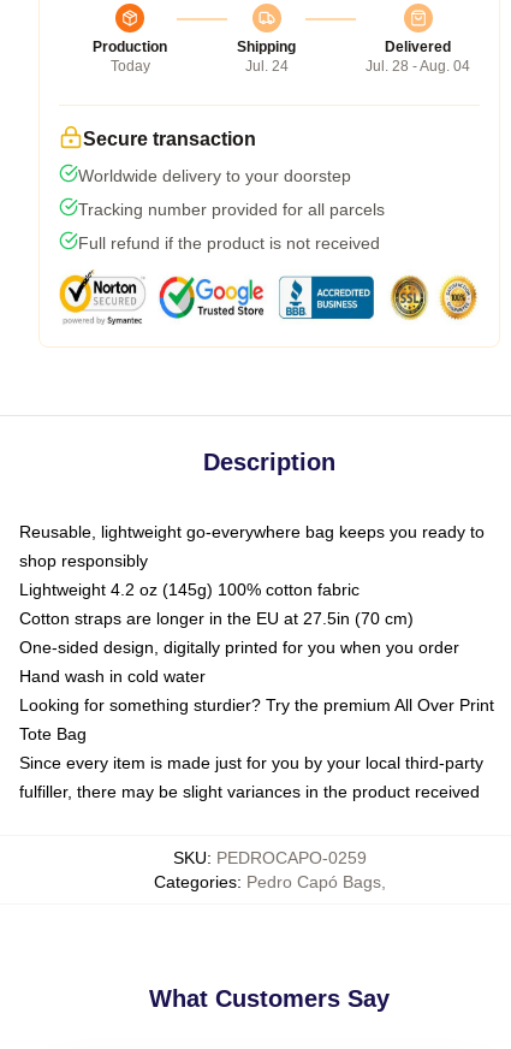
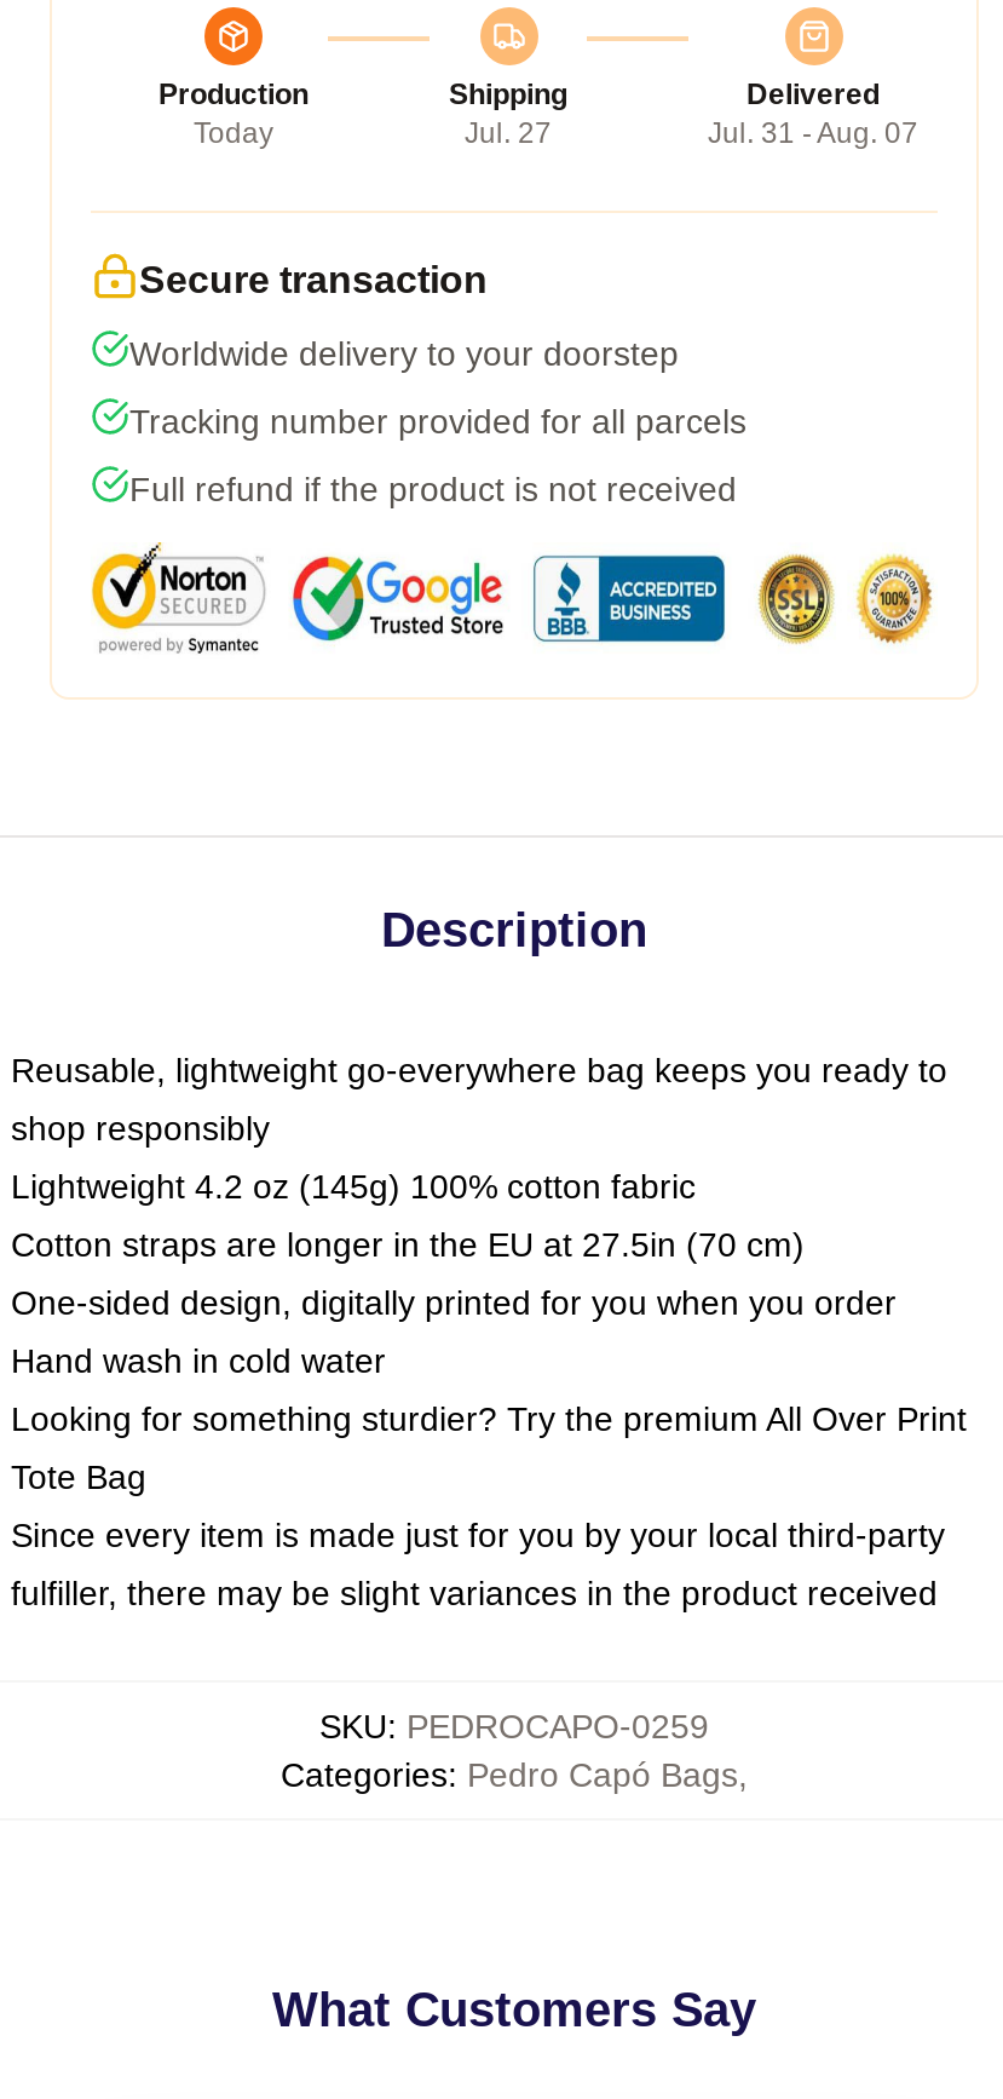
[245,58,288,75] Jul. 24 -> [465,116,552,150] Jul. 27
[366,58,470,75] Jul. 28 - Aug. 04 -> [708,116,918,150] Jul. 31 - Aug. 07

